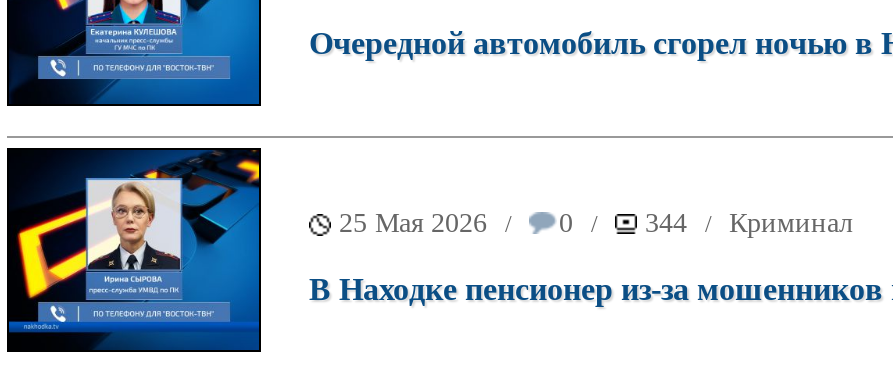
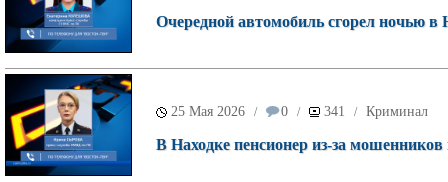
[339,208,853,238] 25 Мая 2026 / 0 / 344 / Криминал -> [171,104,428,119] 25 Мая 2026 / 0 / 341 / Криминал

